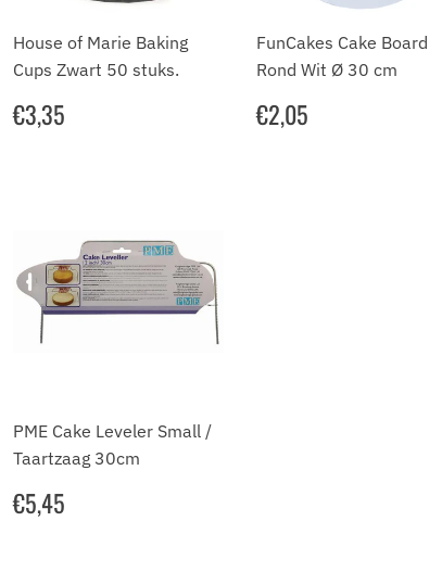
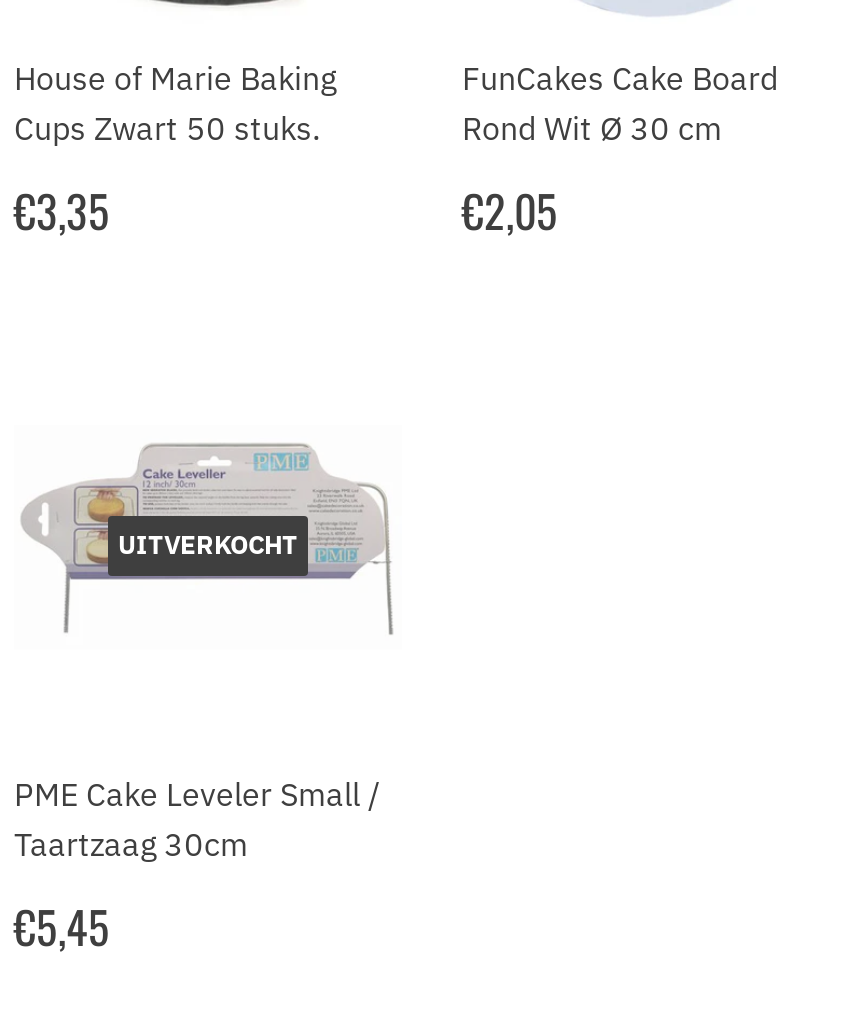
none -> [118,528,298,562] UITVERKOCHT
[17,241,218,343] [image] -> [26,448,382,600] [image]

